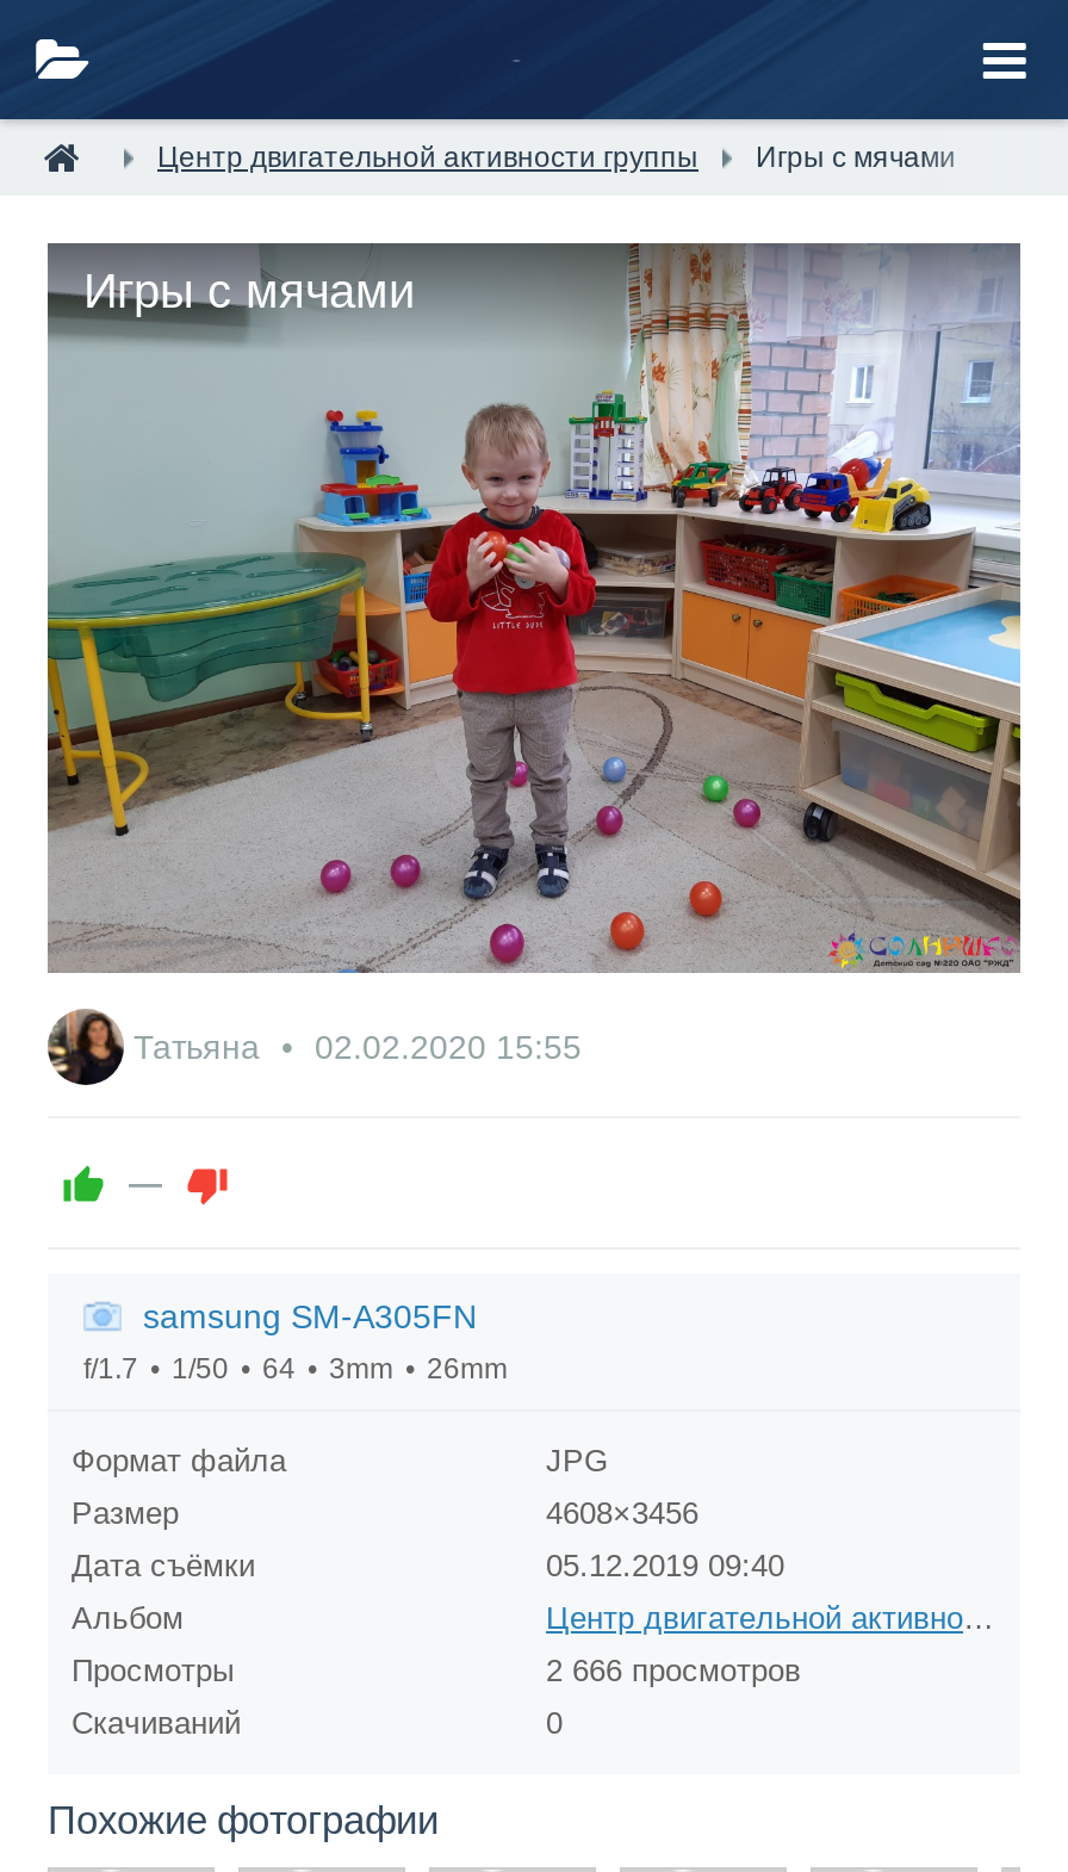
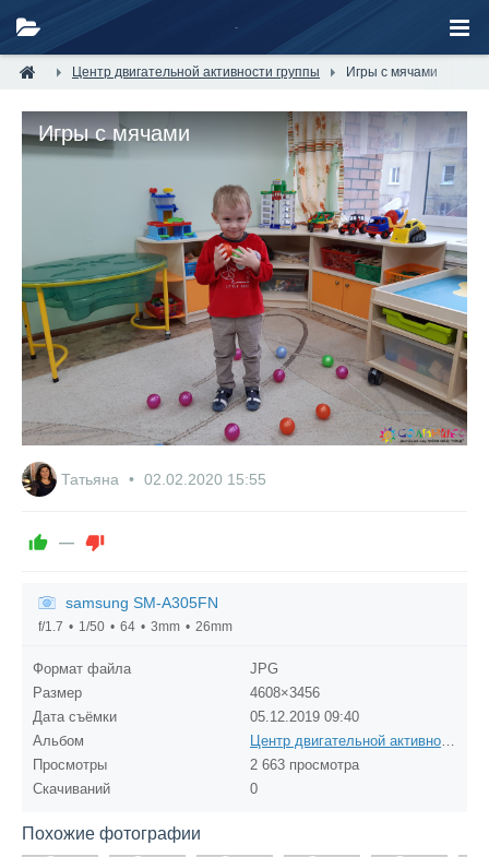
[546,1653,801,1688] 2 666 просмотров -> [250,757,359,773] 2 663 просмотра

